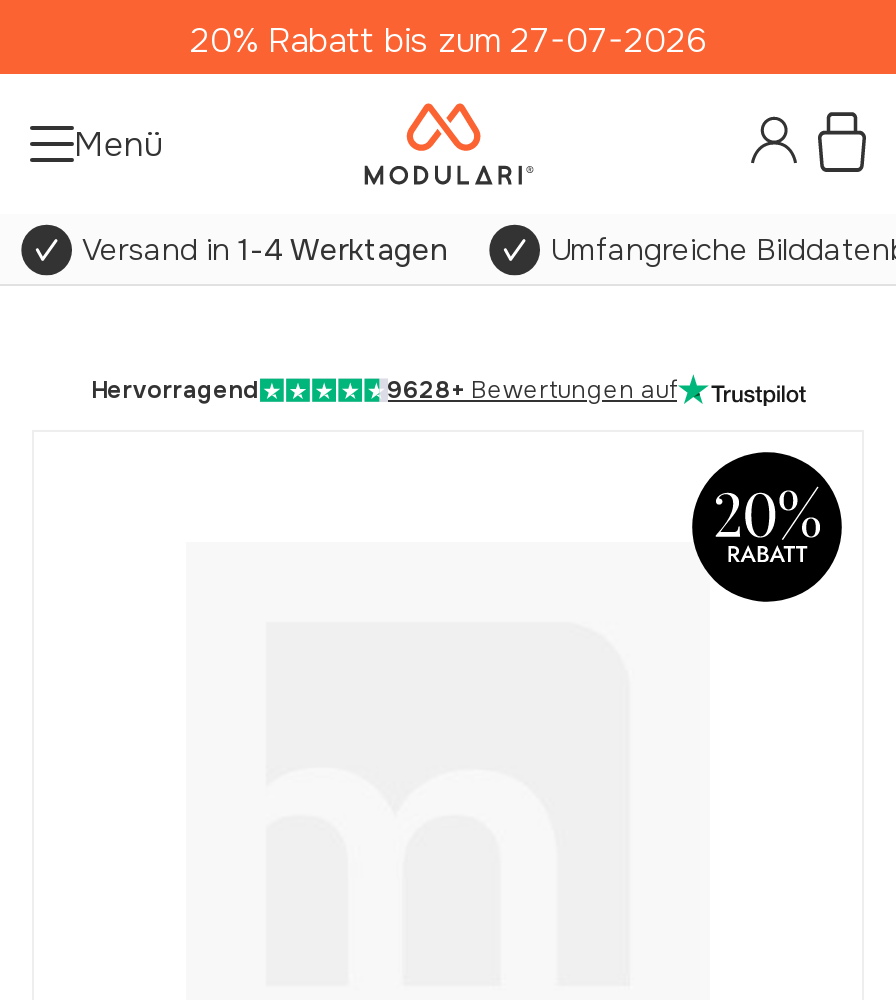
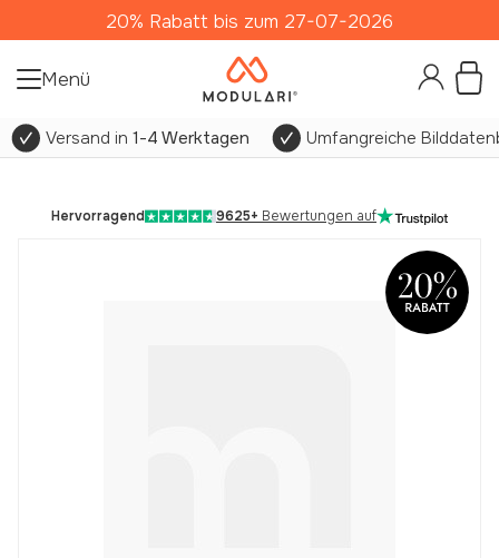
[387,374,677,406] 9628+ Bewertungen auf -> [216,207,376,225] 9625+ Bewertungen auf

